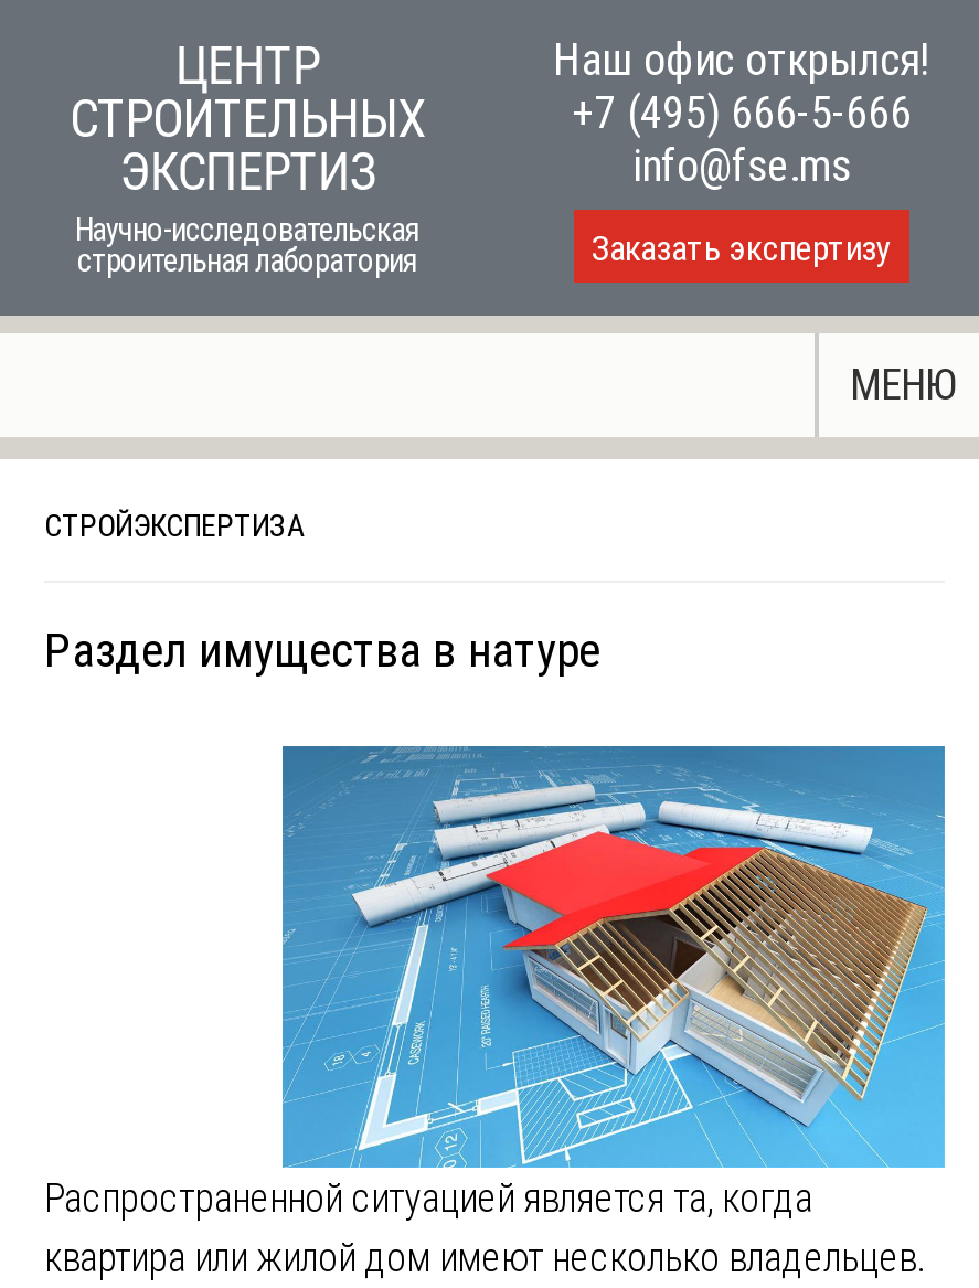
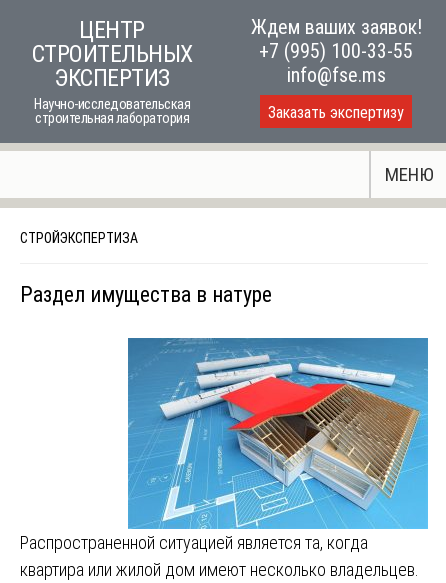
[553,33,930,139] Наш офис открылся! | +7 (495) 666-5-666 -> [250,15,421,63] Ждем ваших заявок! | +7 (995) 100-33-55

